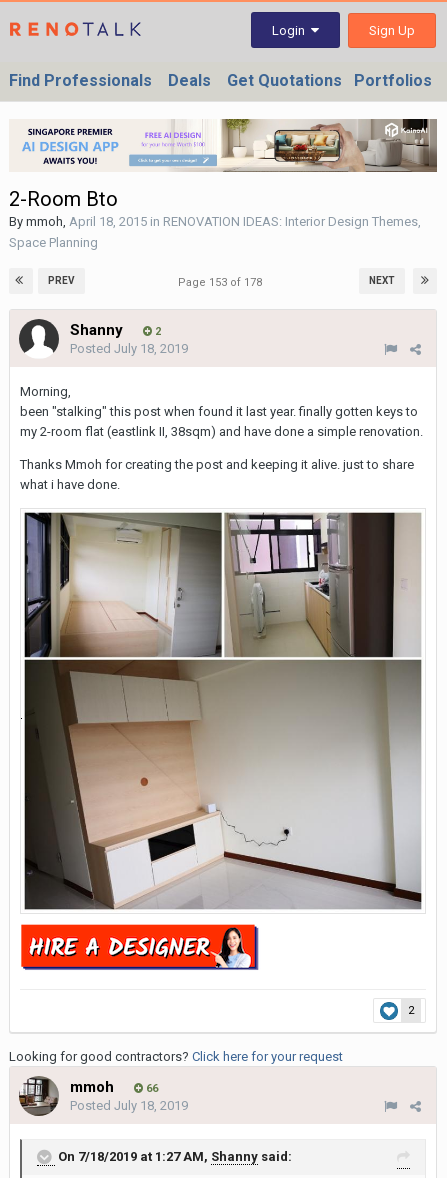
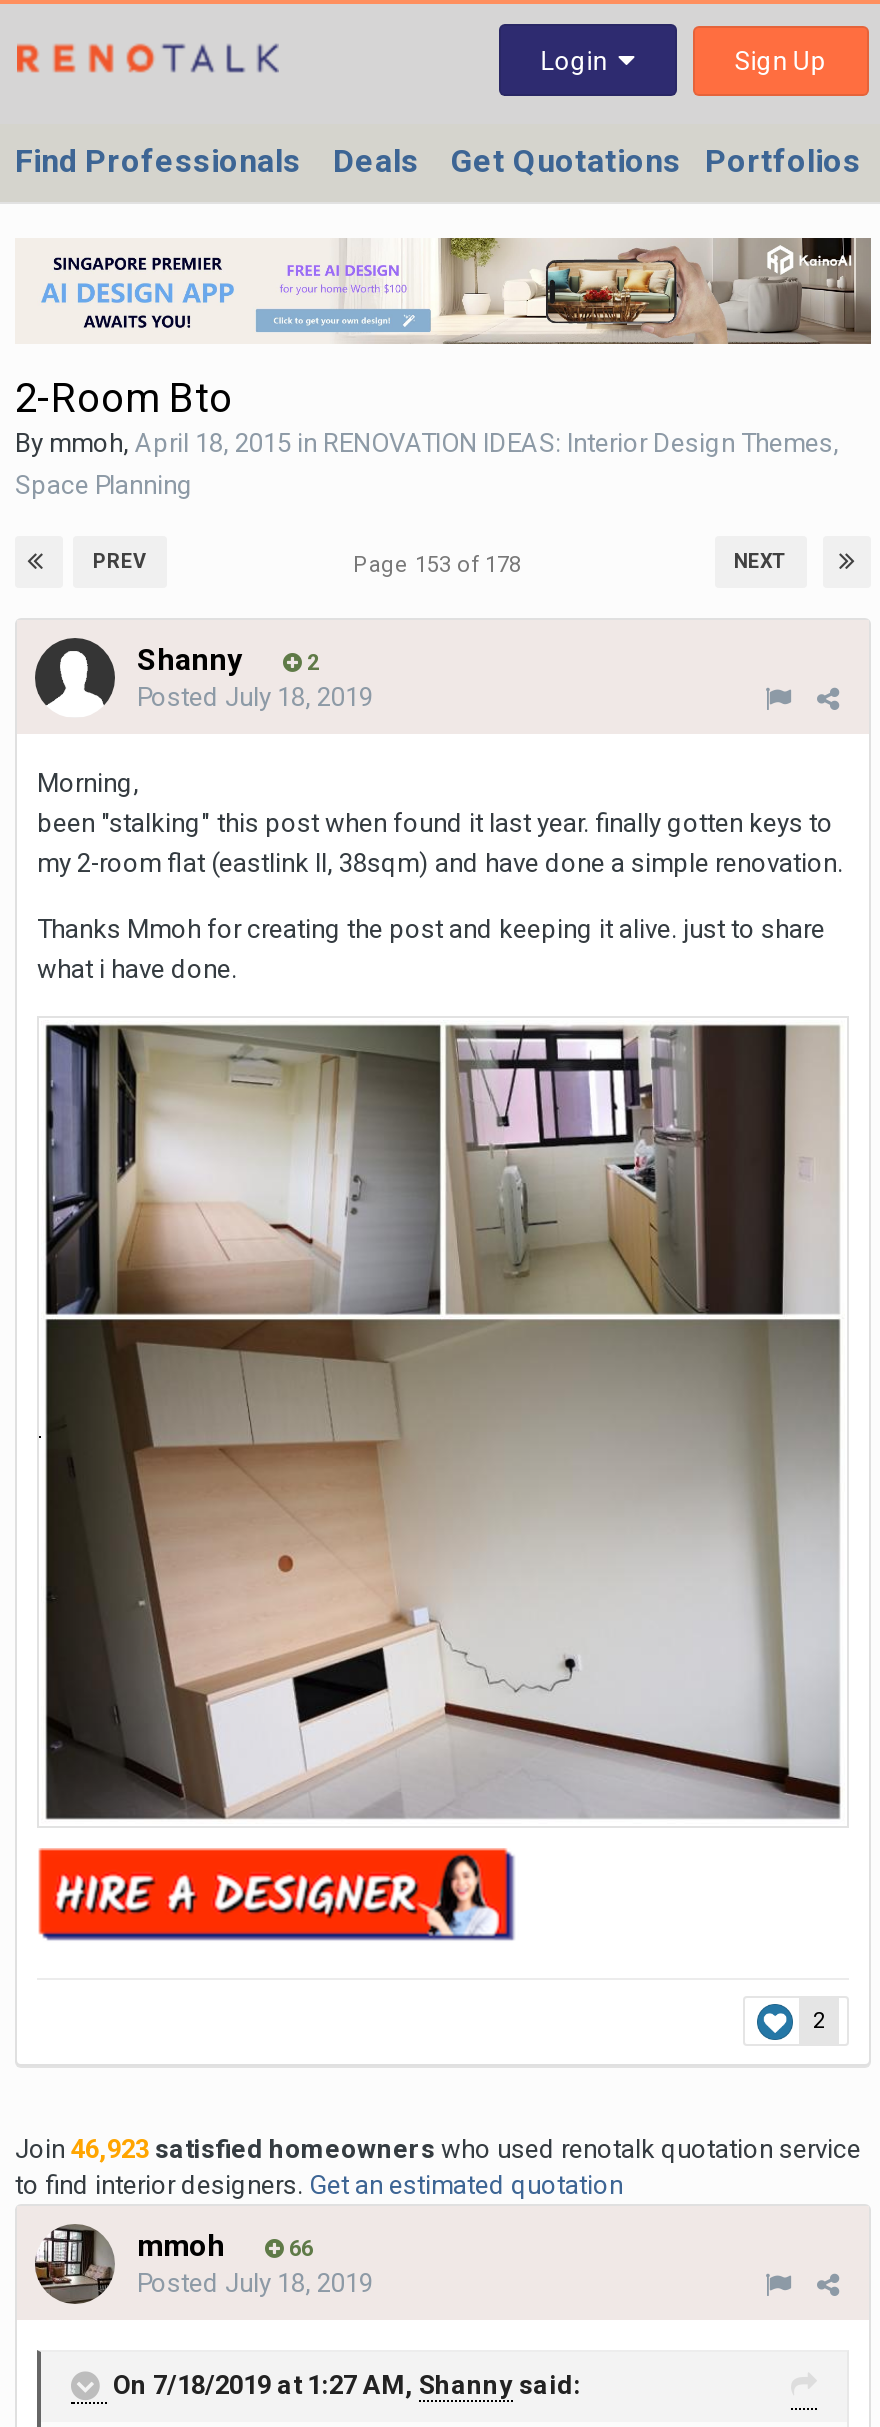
[9,1049,343,1064] Looking for good contractors? Click here for your request -> [15,2134,861,2200] Join 46,923 satisfied homeowners who used renotalk quotation service | to find interior designers. Get an estimated quotation

